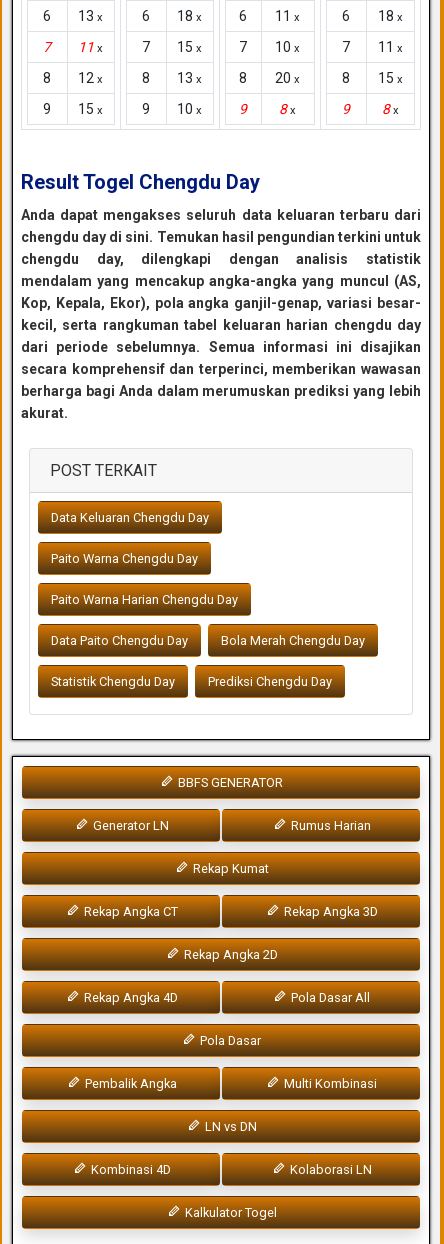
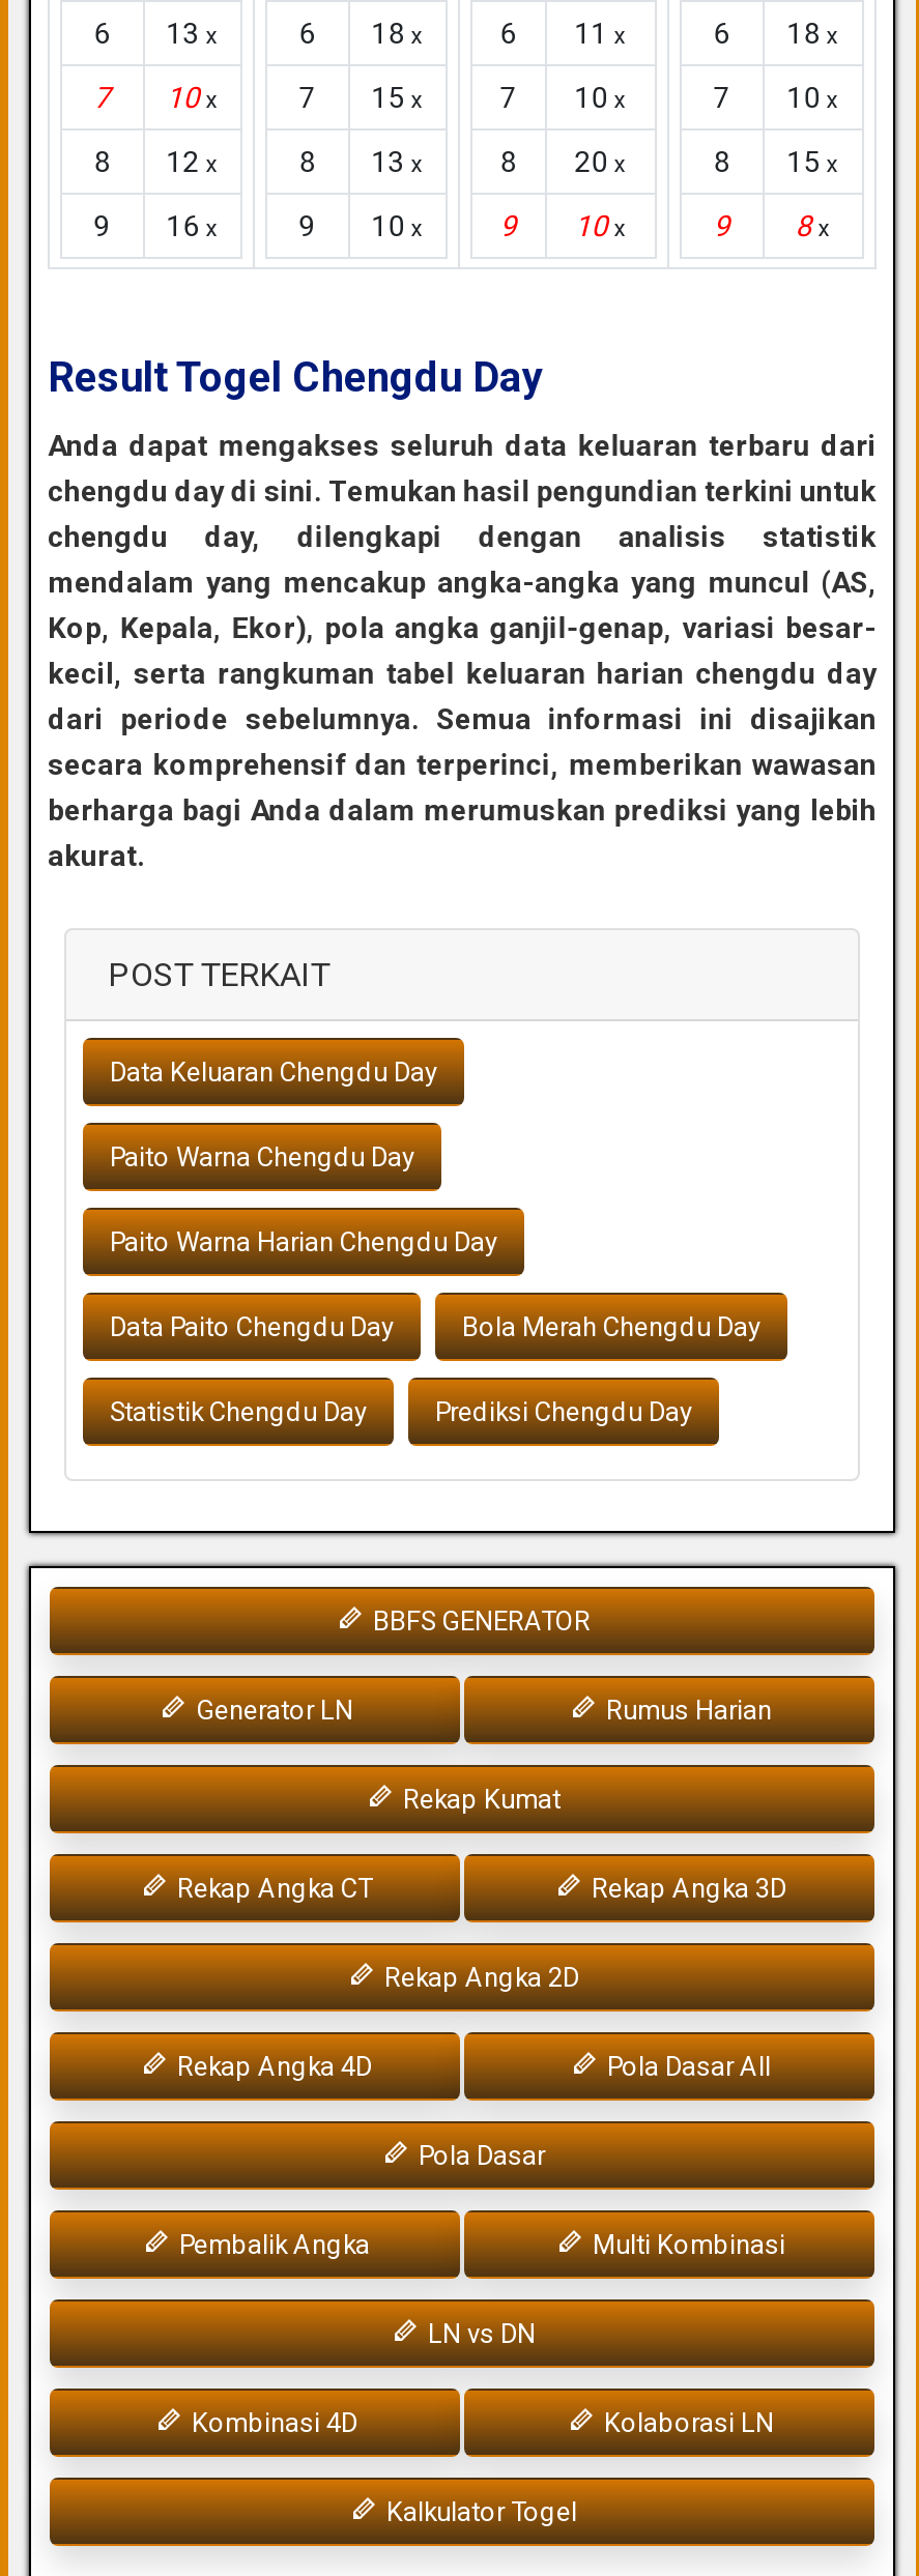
[43,39,103,55] 7 11 x -> [94,80,218,113] 7 10 x
[342,39,403,55] 7 11 x -> [713,80,839,113] 7 10 x
[43,101,103,117] 9 15 x -> [94,208,218,242] 9 16 x
[239,101,296,117] 9 8 x -> [500,208,626,242] 9 10 x

